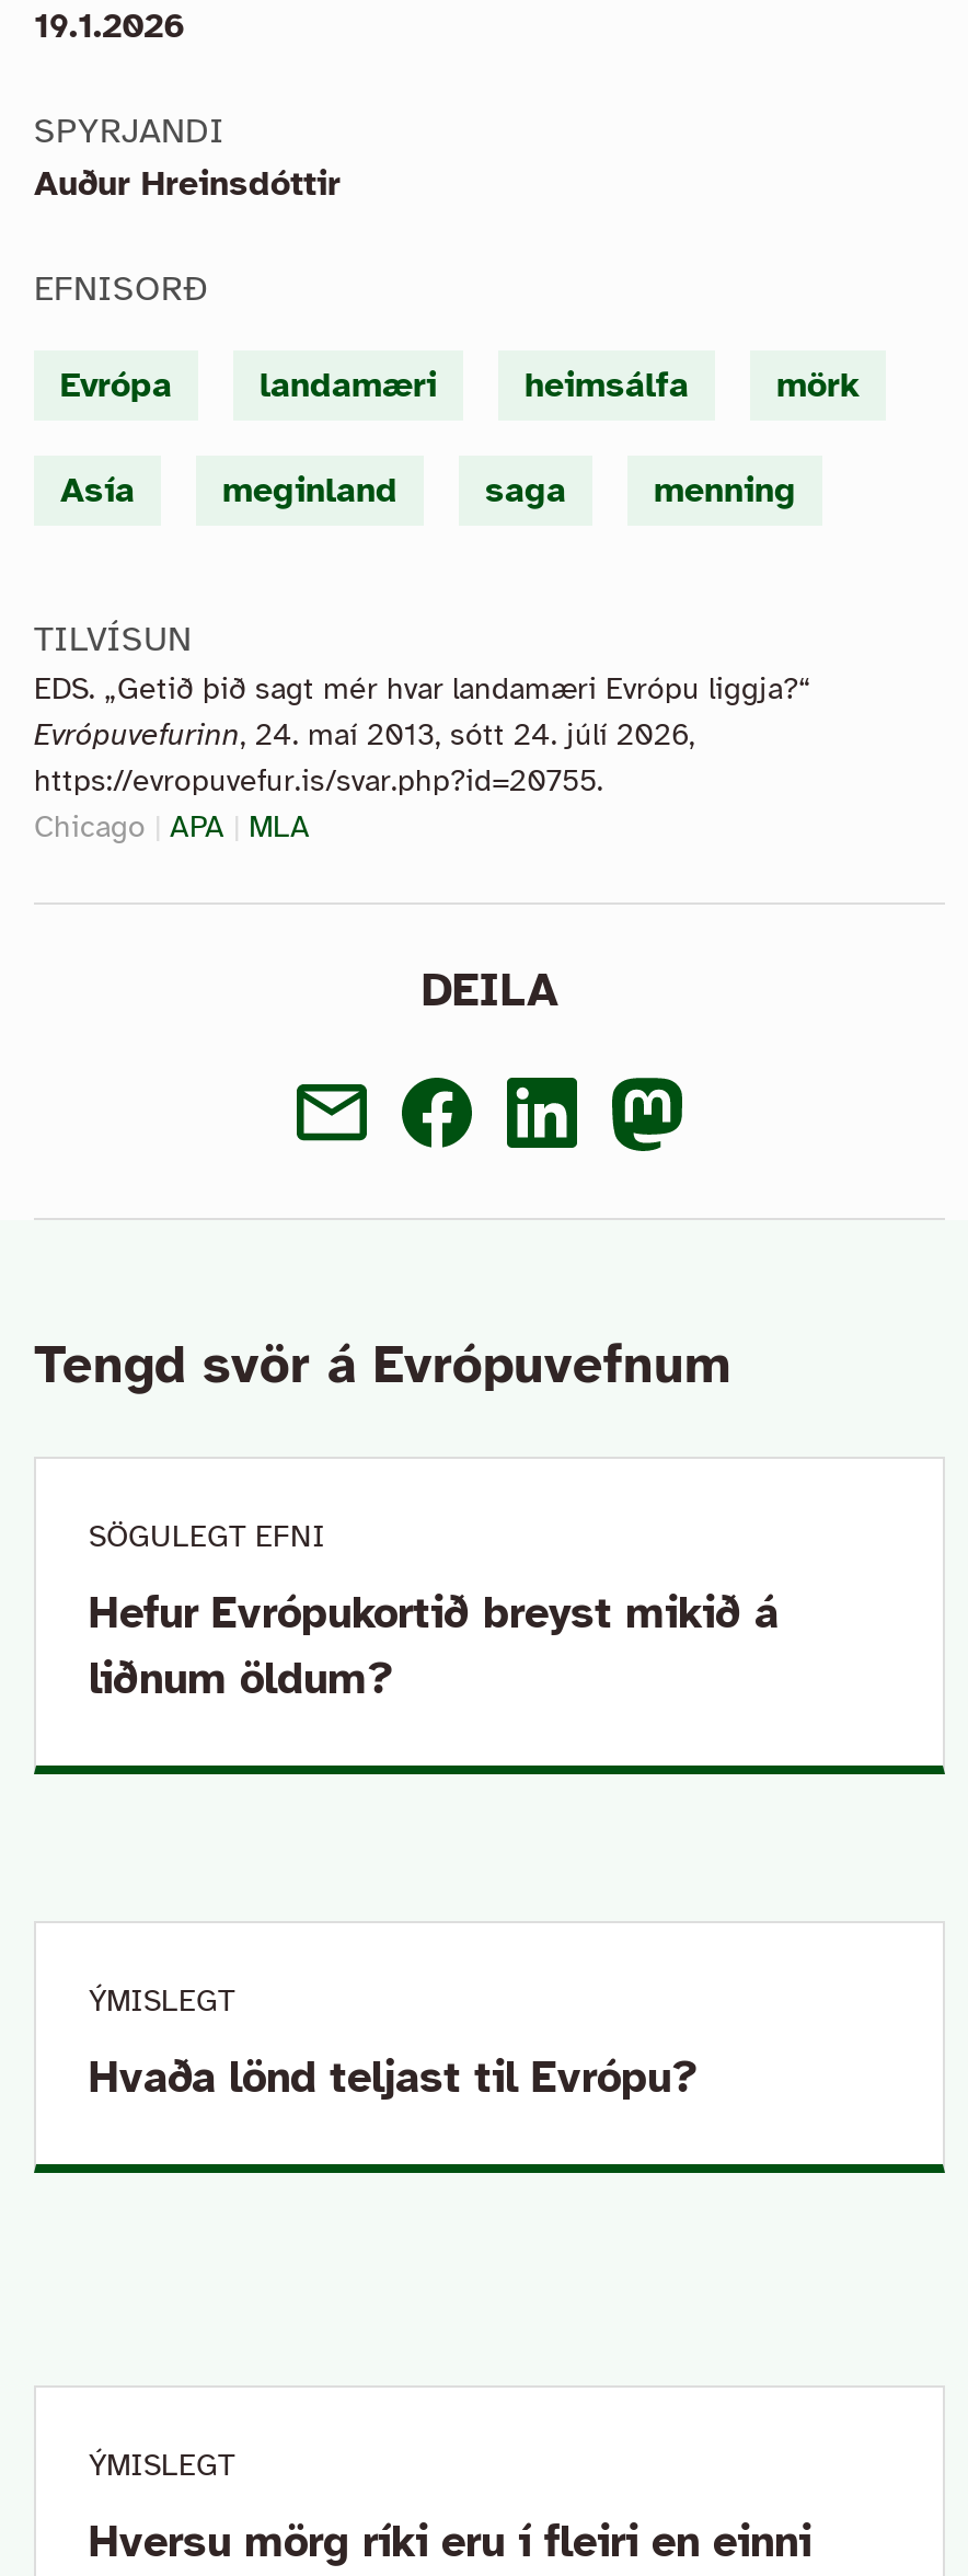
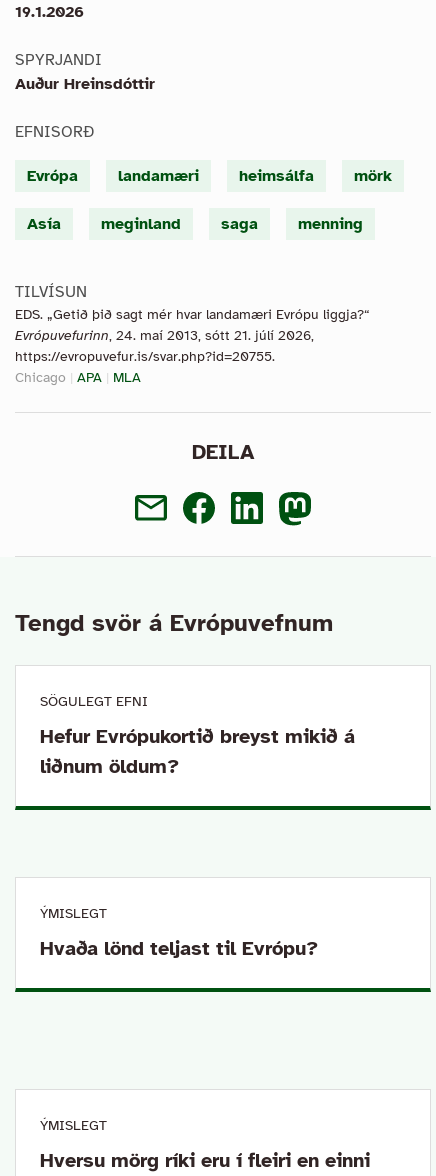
[34,717,695,754] Evrópuvefurinn, 24. maí 2013, sótt 24. júlí 2026, -> [15,327,314,344] Evrópuvefurinn, 24. maí 2013, sótt 21. júlí 2026,

